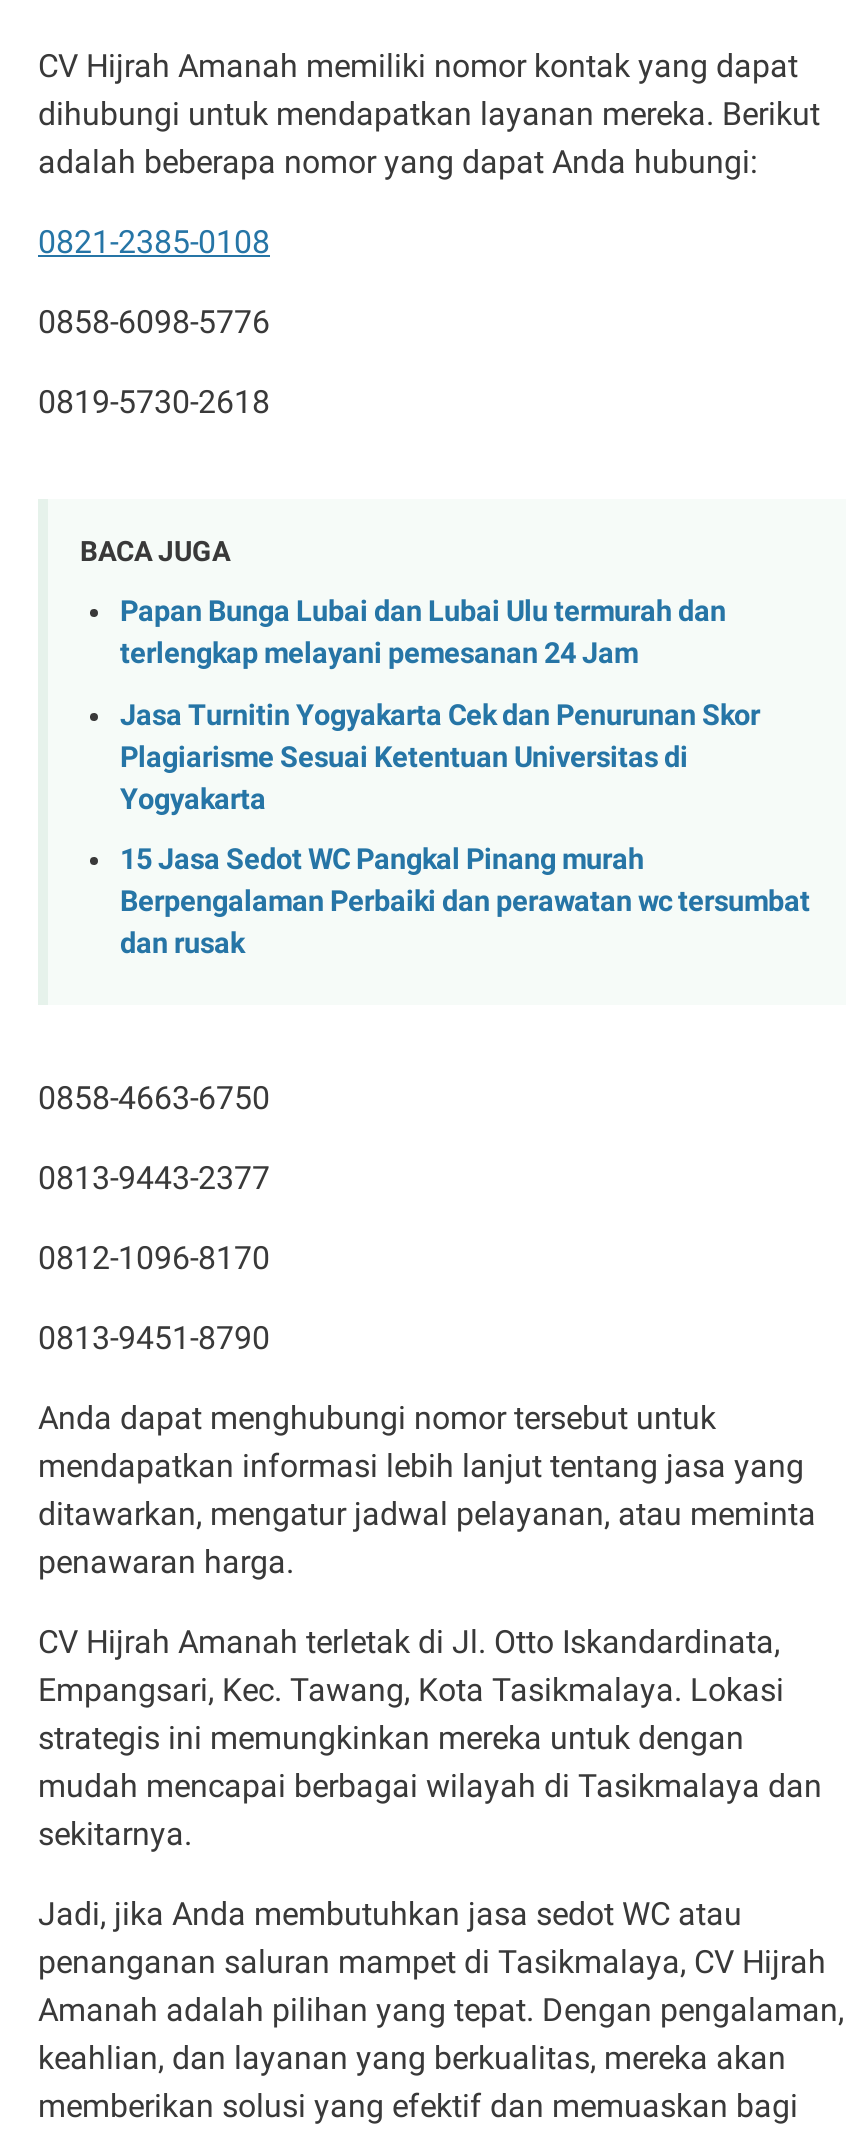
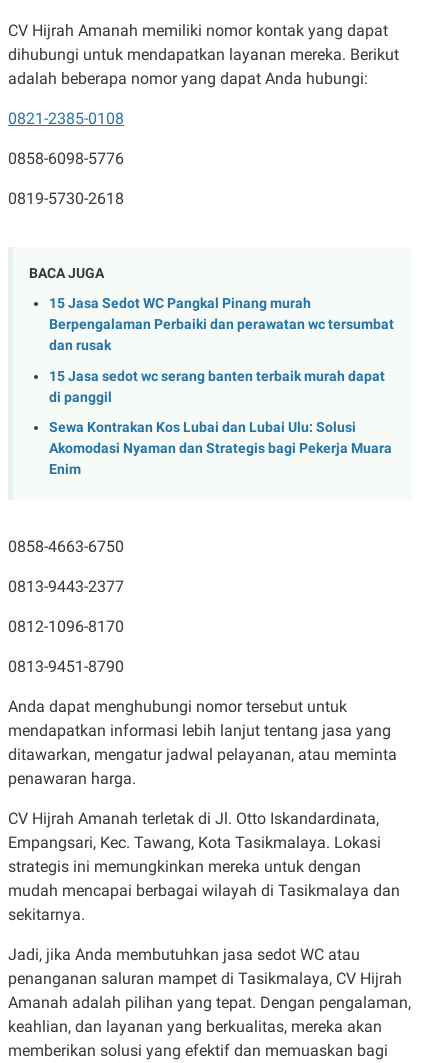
[120,595,760,817] Papan Bunga Lubai dan Lubai Ulu termurah dan | terlengkap melayani pemesanan 24 Jam | Jasa Turnitin Yogyakarta Cek dan Penurunan Skor | Plagiarisme Sesuai Ketentuan Universitas di | Yogyakarta -> none
moved [120,844,810,962] -> [49,295,394,354]: 15 Jasa Sedot WC Pangkal Pinang murah | Berpengalaman Perbaiki dan perawatan wc tersumbat | dan rusak
none -> [49,368,392,478] 15 Jasa sedot wc serang banten terbaik murah dapat | di panggil | Sewa Kontrakan Kos Lubai dan Lubai Ulu: Solusi | Akomodasi Nyaman dan Strategis bagi Pekerja Muara | Enim

